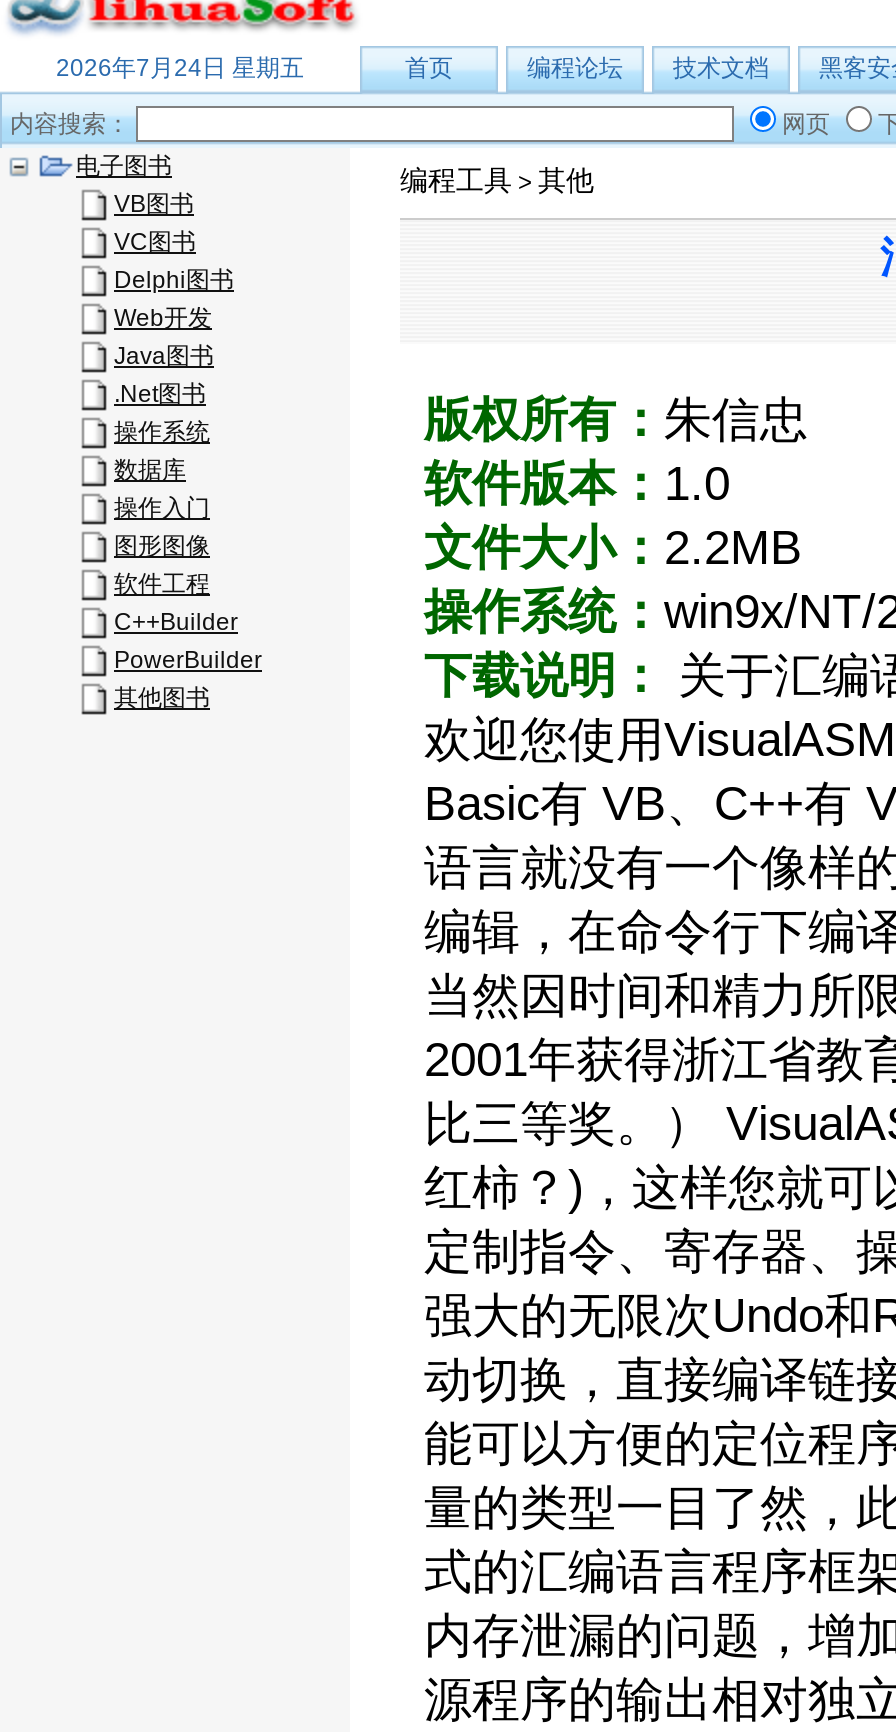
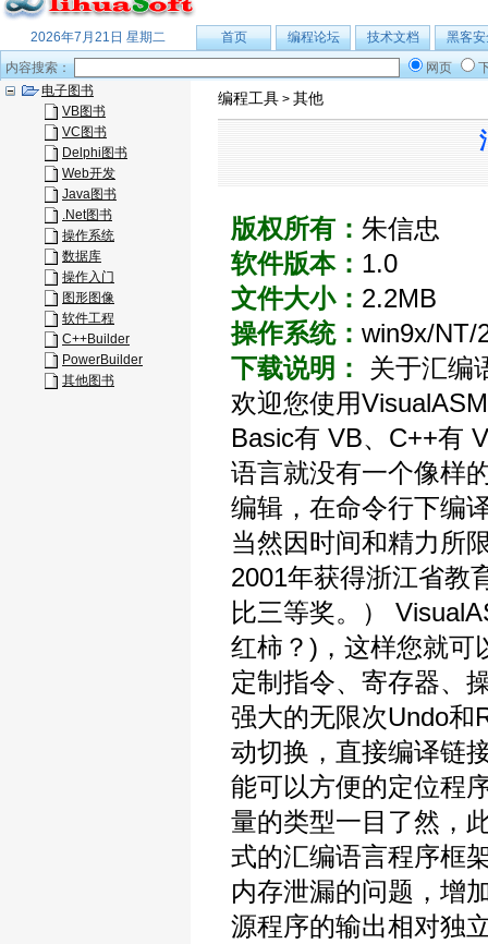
[56,54,304,82] 2026年7月24日 星期五 -> [30,29,166,45] 2026年7月21日 星期二

